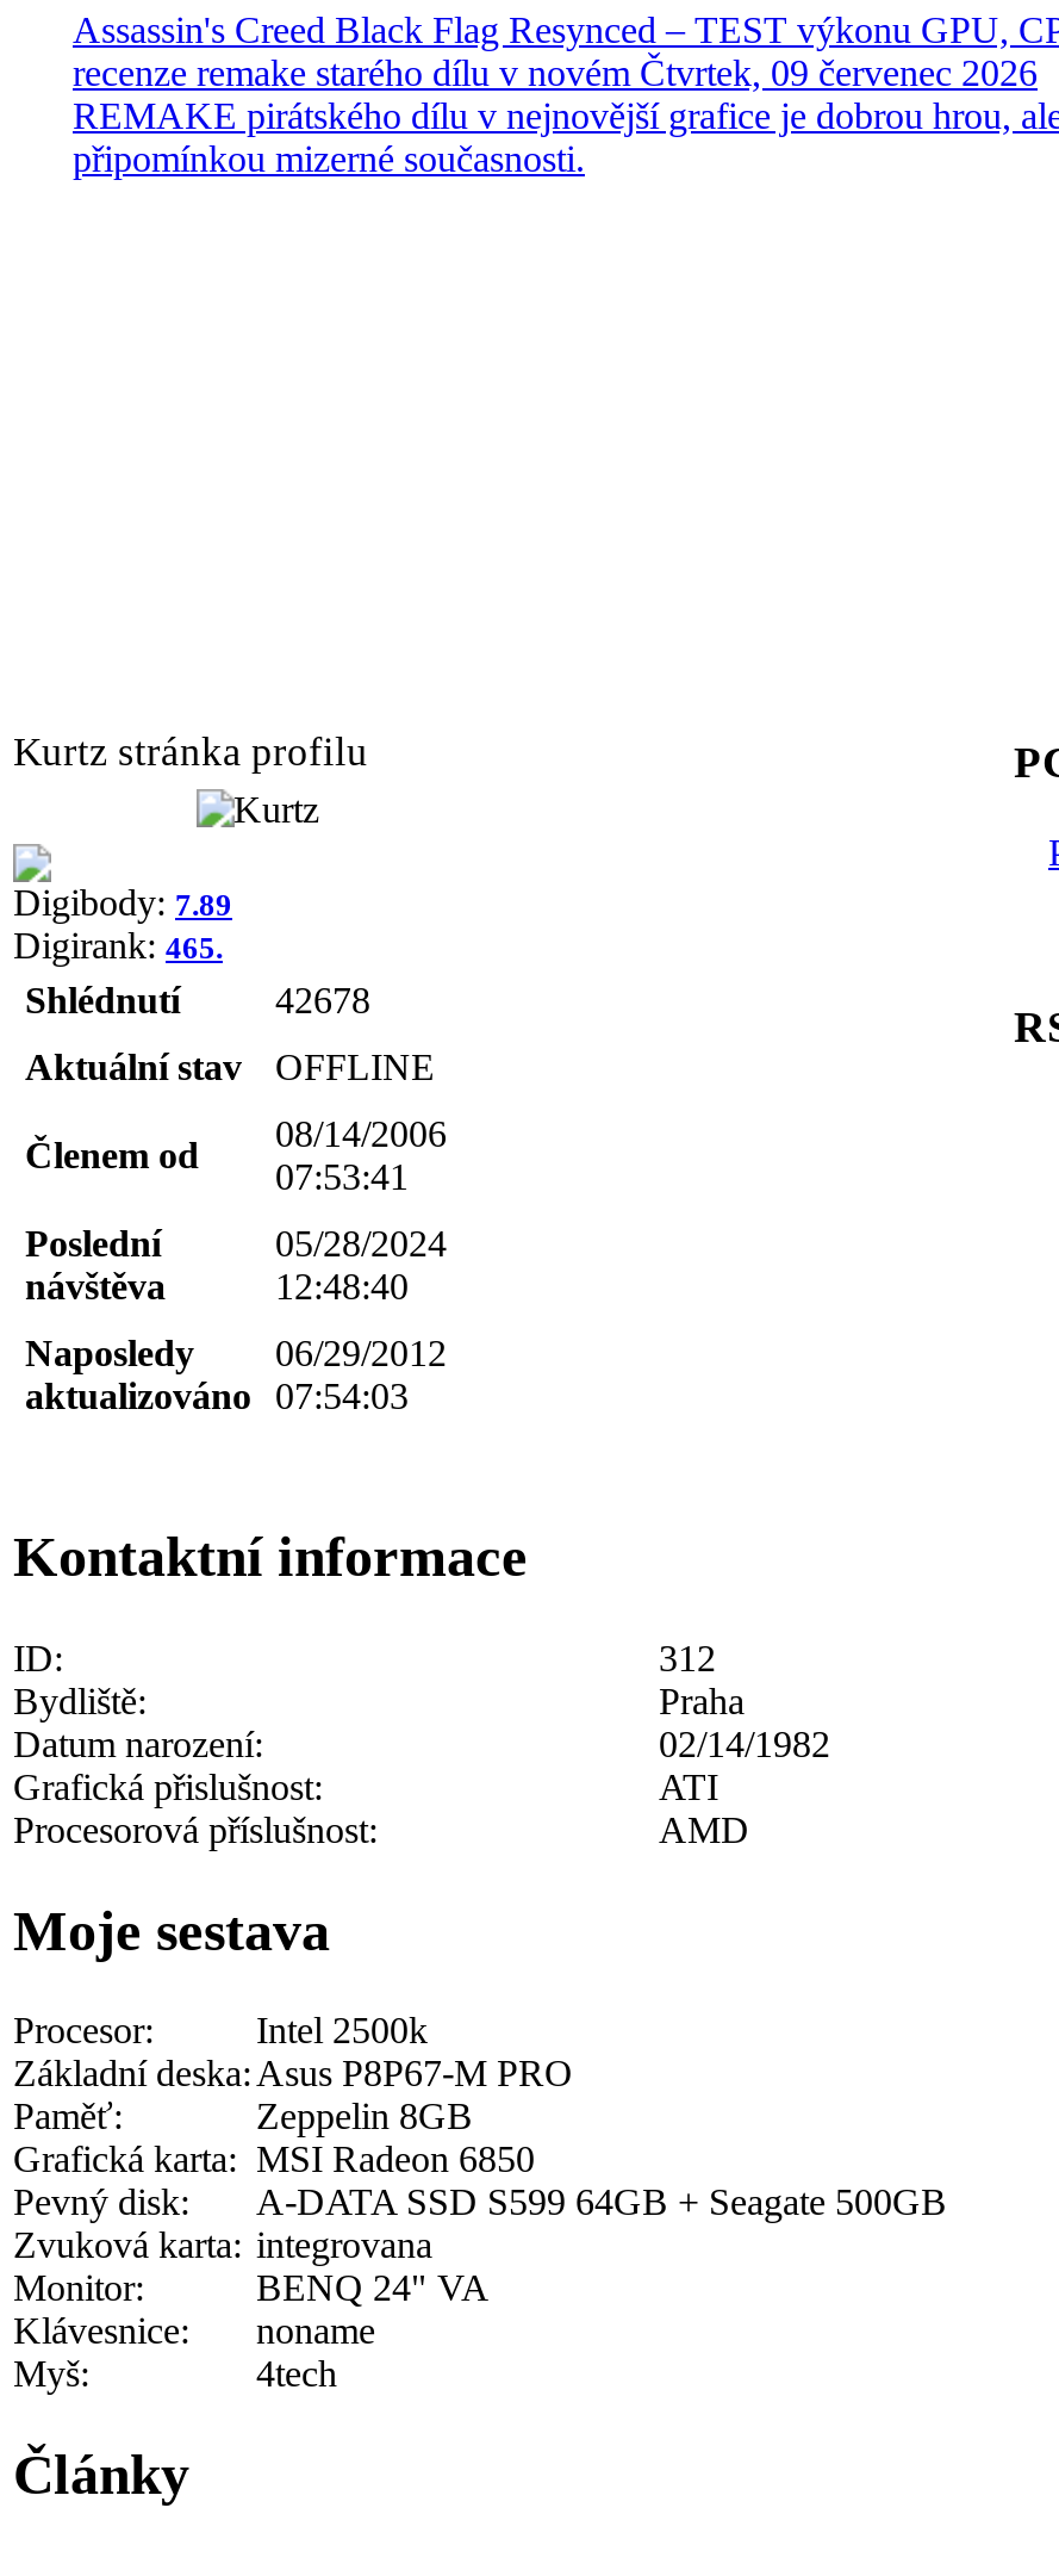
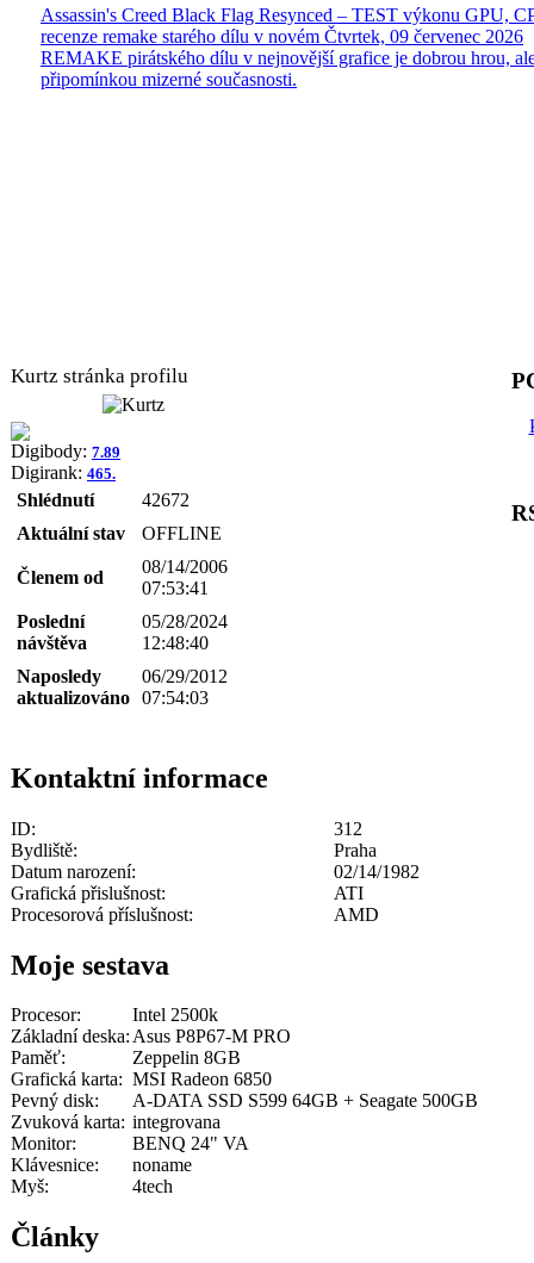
[275,979,370,1020] 42678 -> [142,489,190,510] 42672

